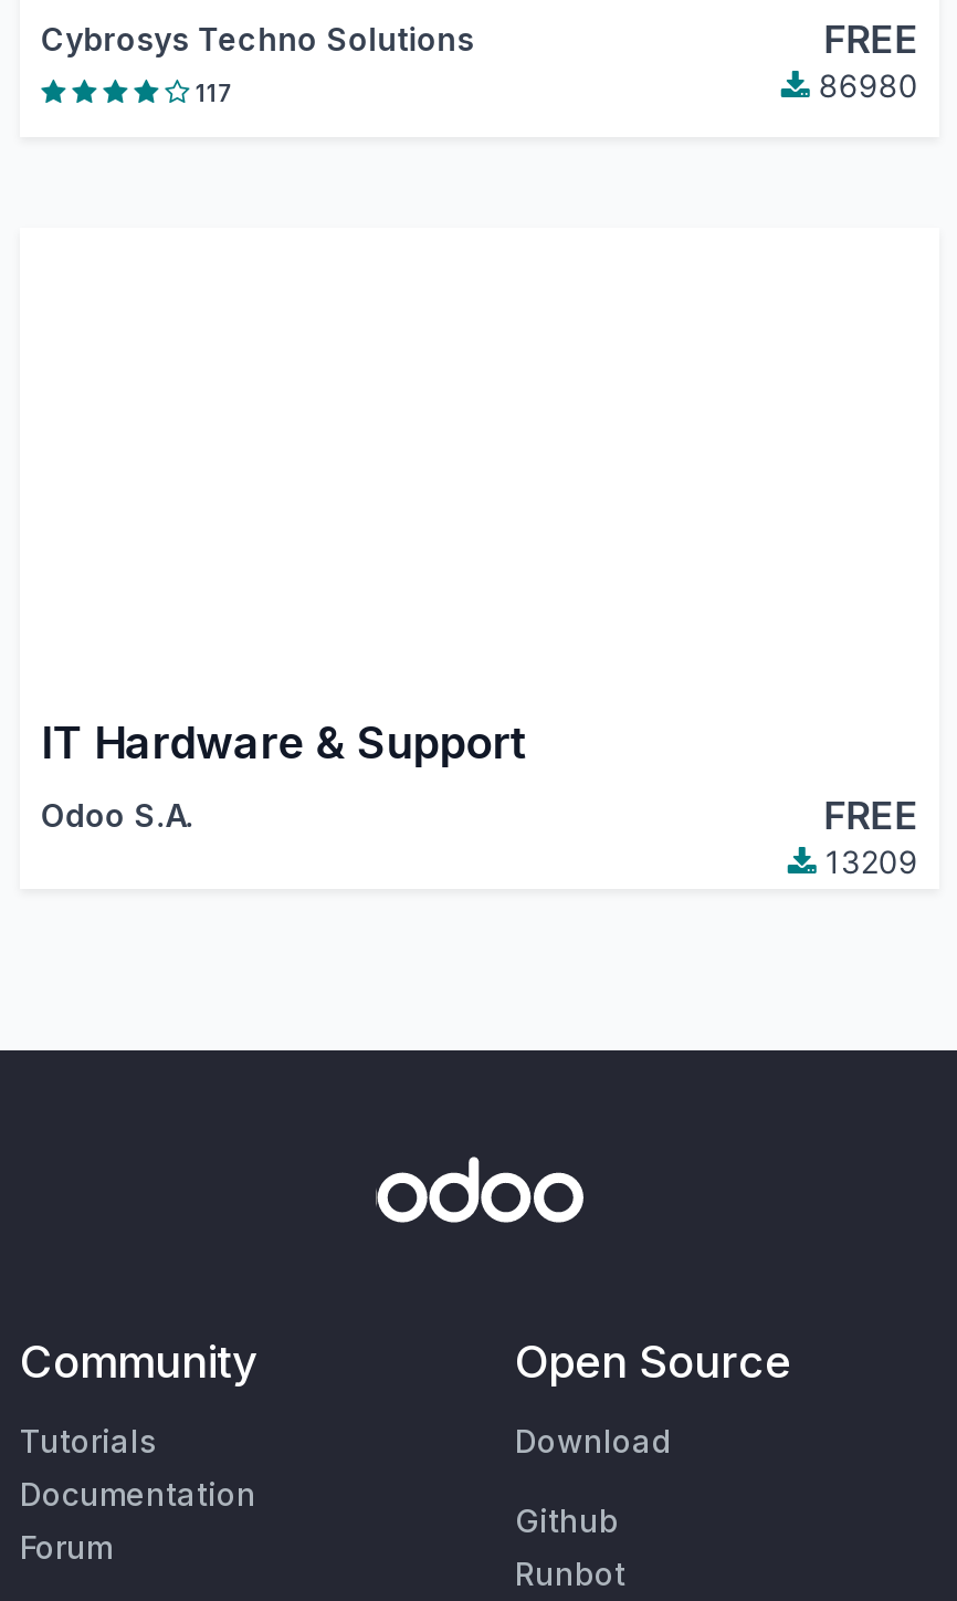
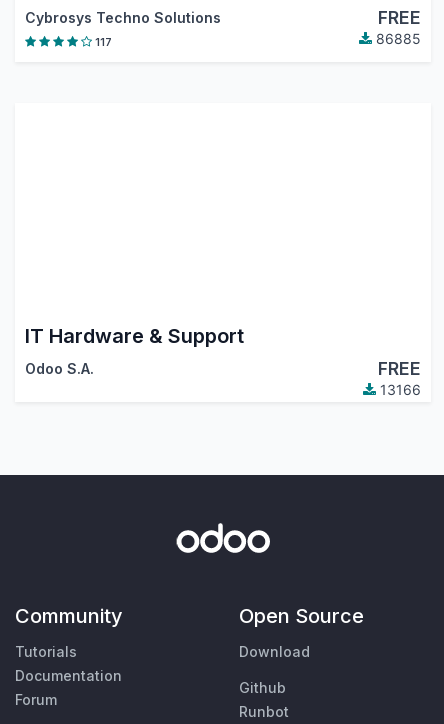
[810,67,918,104] 86980 -> [372,30,421,47] 86885
[816,842,918,879] 13209 -> [376,381,421,398] 13166

